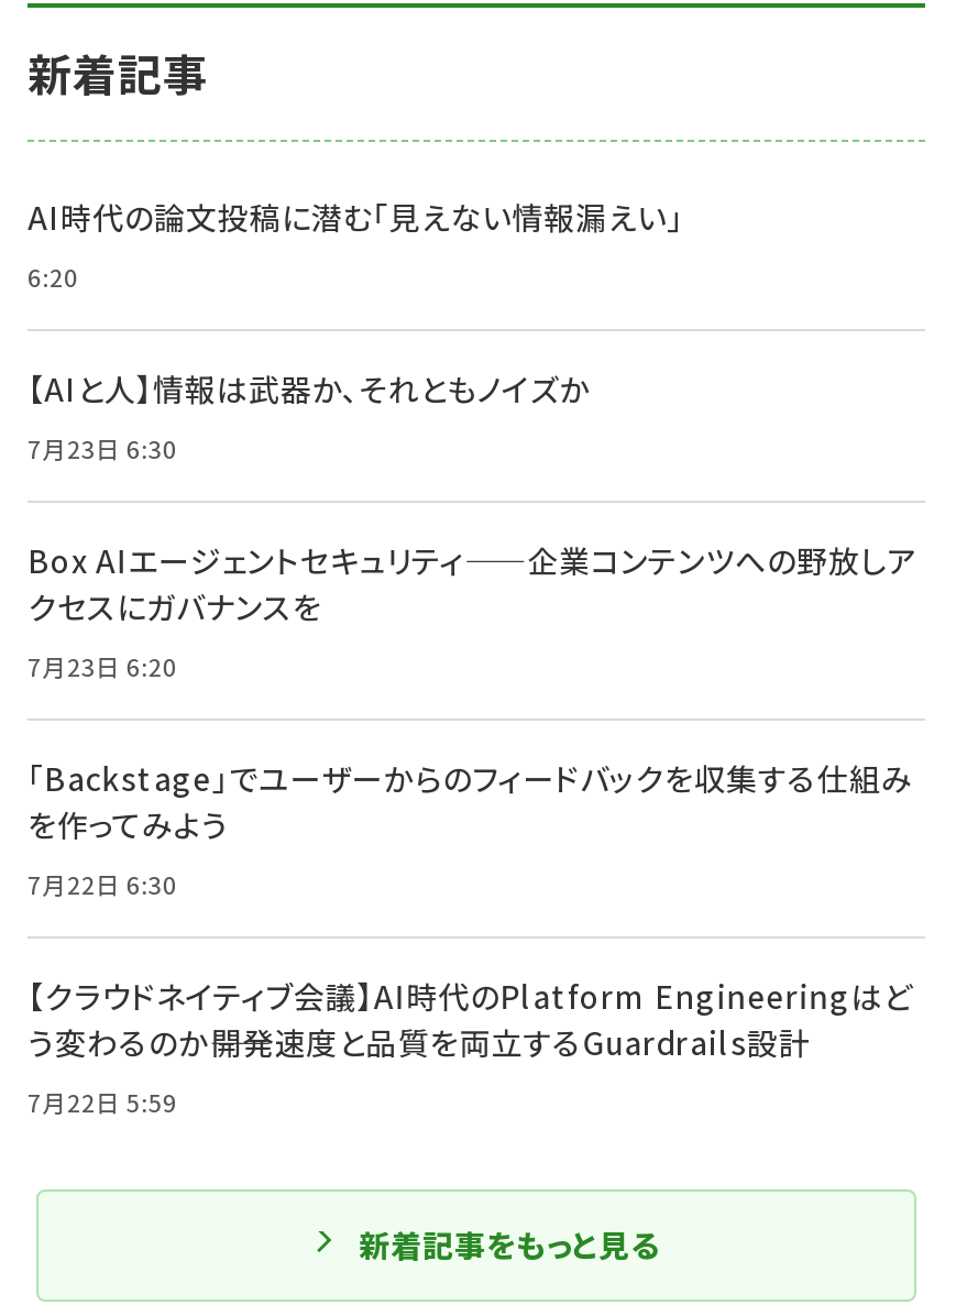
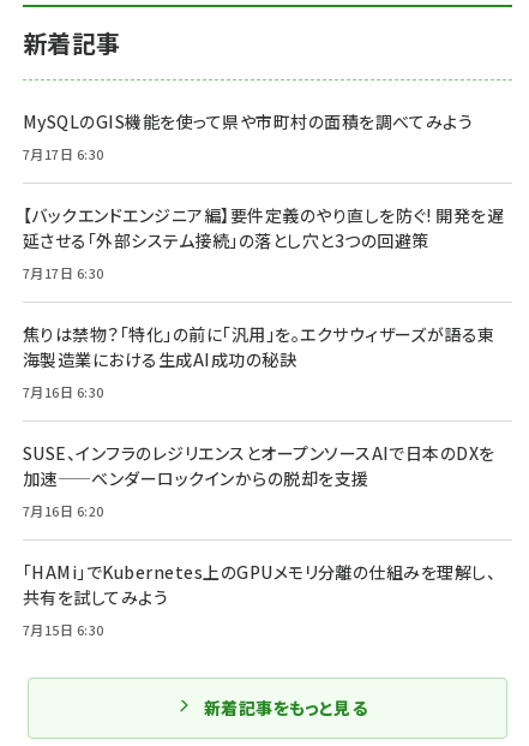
[28,195,683,294] AI時代の論文投稿に潜む「見えない情報漏えい」 | 6:20 -> [23,109,473,163] MySQLのGIS機能を使って県や市町村の面積を調べてみよう | 7月17日 6:30
[28,366,591,465] 【AIと人】情報は武器か、それともノイズか | 7月23日 6:30 -> [23,203,504,282] 【バックエンドエンジニア編】要件定義のやり直しを防ぐ! 開発を遅 | 延させる「外部システム接続」の落とし穴と3つの回避策 | 7月17日 6:30
[28,538,917,683] Box AIエージェントセキュリティ——企業コンテンツへの野放しア | クセスにガバナンスを | 7月23日 6:20 -> [23,322,495,401] 焦りは禁物？「特化」の前に「汎用」を。エクサウィザーズが語る東 | 海製造業における生成AI成功の秘訣 | 7月16日 6:30
[28,756,913,901] 「Backstage」でユーザーからのフィードバックを収集する仕組み | を作ってみよう | 7月22日 6:30 -> [23,441,495,520] SUSE、インフラのレジリエンスとオープンソースAIで日本のDXを | 加速——ベンダーロックインからの脱却を支援 | 7月16日 6:20
[28,974,912,1119] 【クラウドネイティブ会議】AI時代のPlatform Engineeringはど | う変わるのか――開発速度と品質を両立するGuardrails設計 | 7月22日 5:59 -> [23,560,496,639] 「HAMi」でKubernetes上のGPUメモリ分離の仕組みを理解し、 | 共有を試してみよう | 7月15日 6:30

